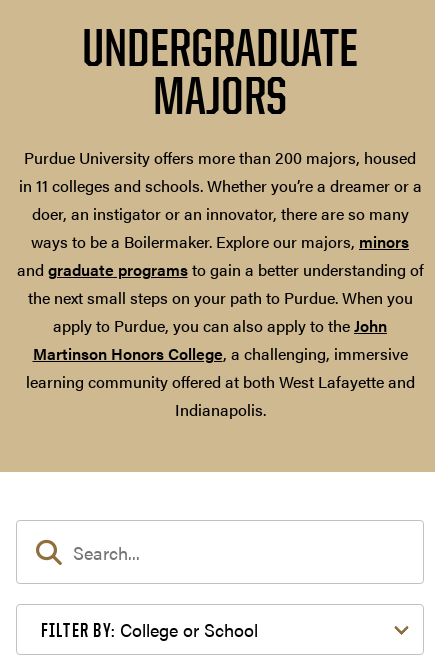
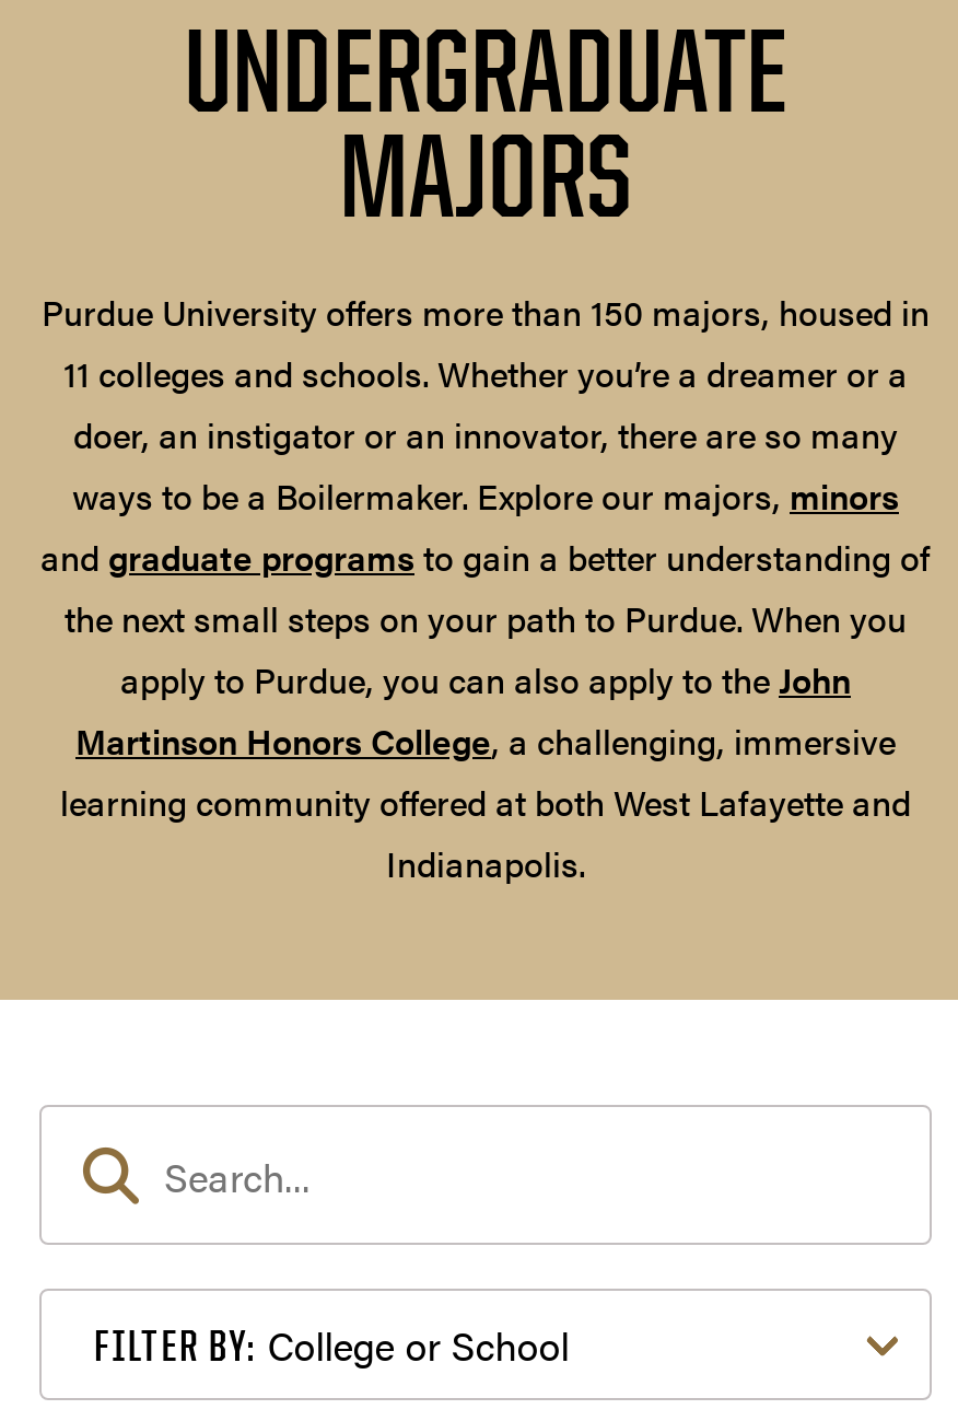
[18,146,421,197] Purdue University offers more than 200 majors, housed | in 11 colleges and schools. Whether you’re a dreamer or a -> [42,287,930,399] Purdue University offers more than 150 majors, housed in | 11 colleges and schools. Whether you’re a dreamer or a

